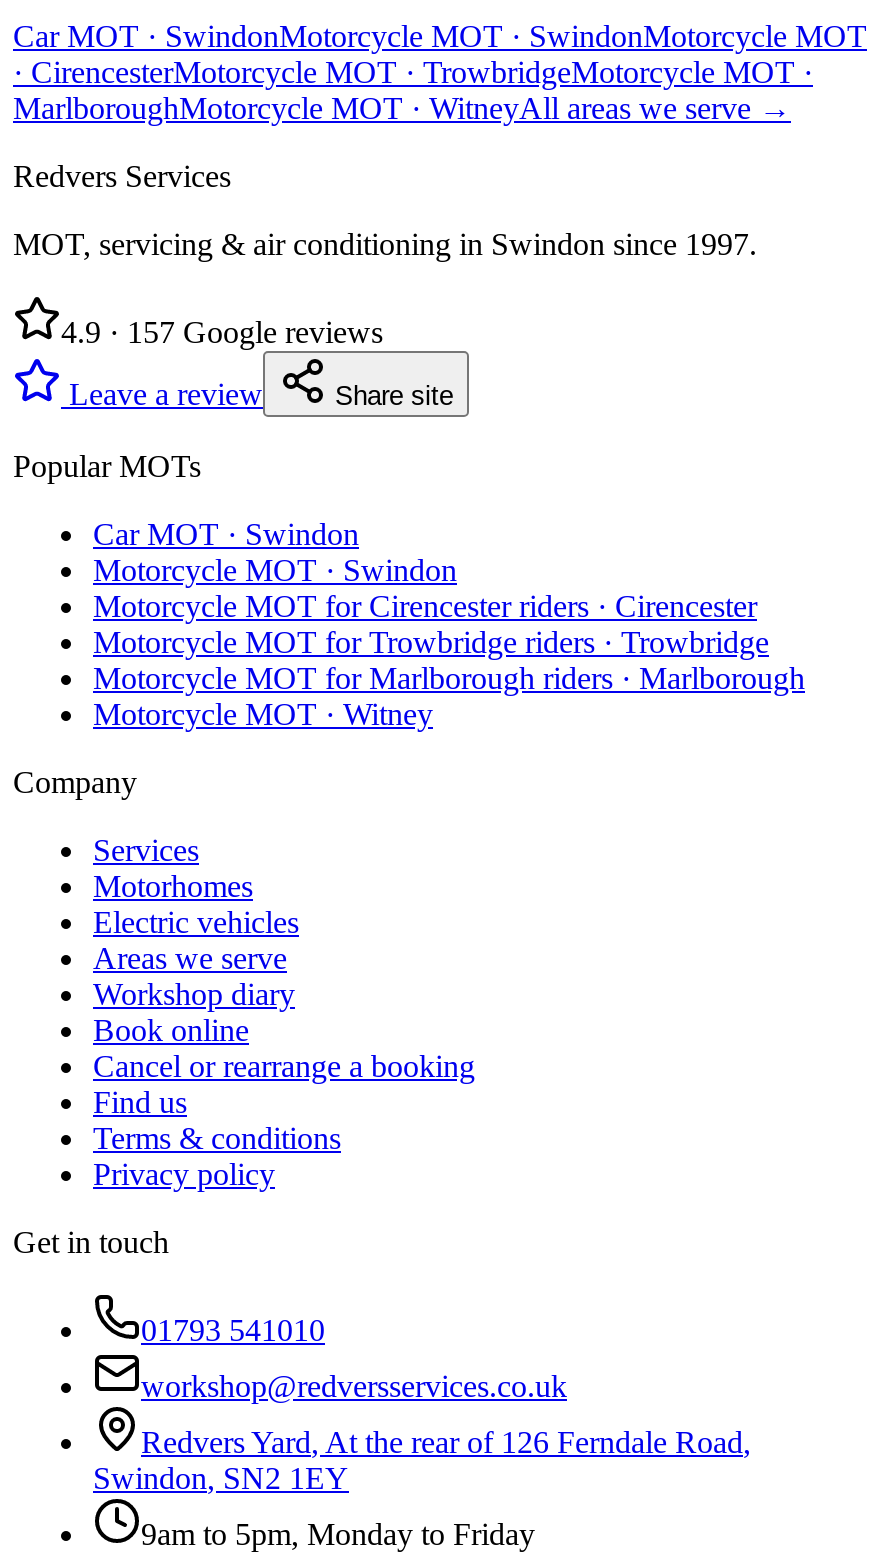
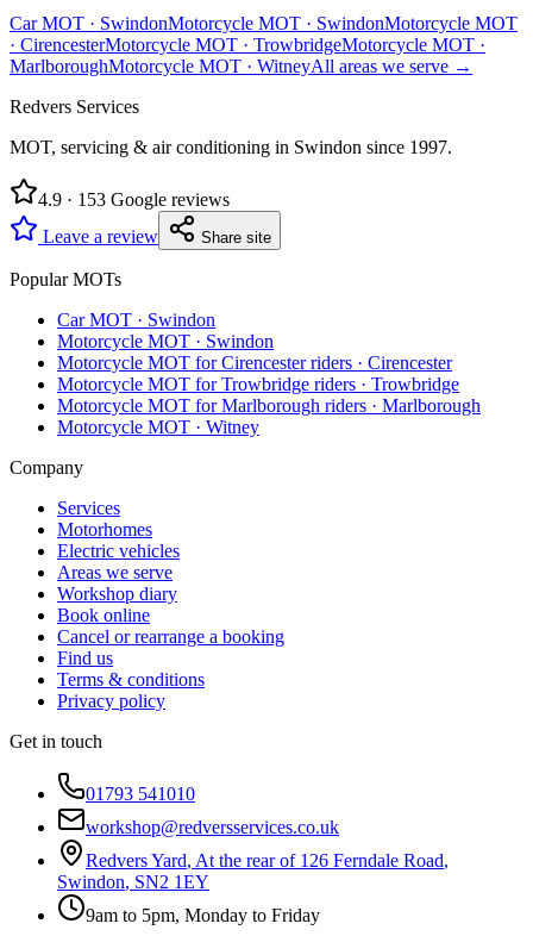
[61,315,383,349] 4.9 · 157 Google reviews -> [38,189,230,209] 4.9 · 153 Google reviews

